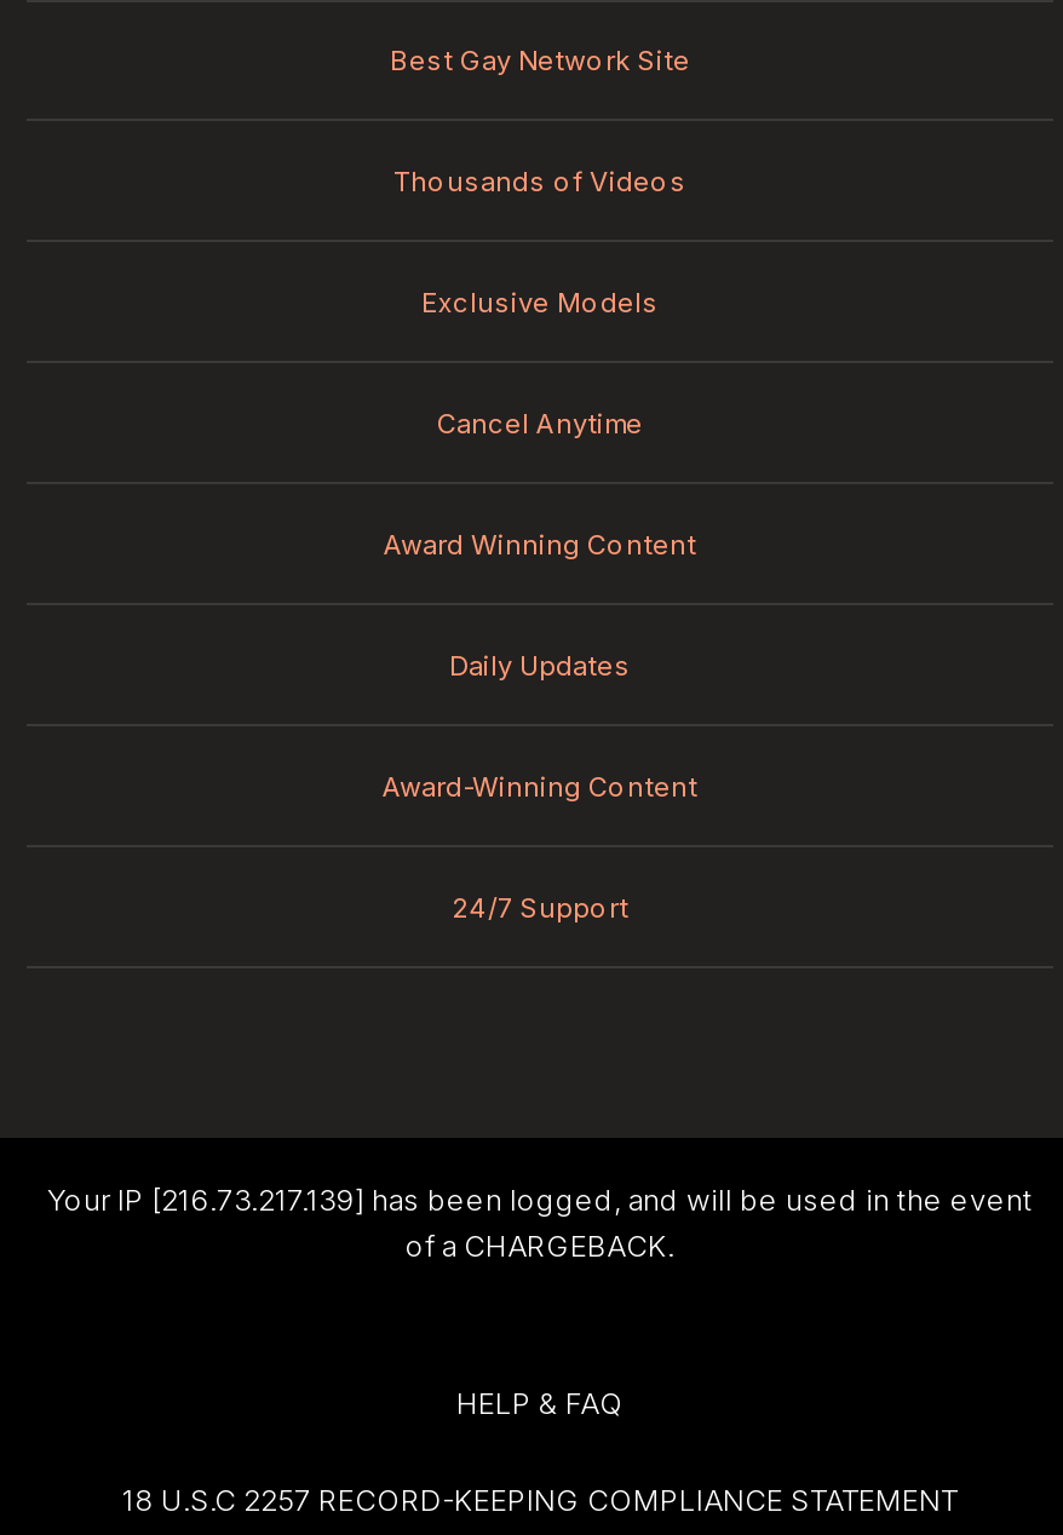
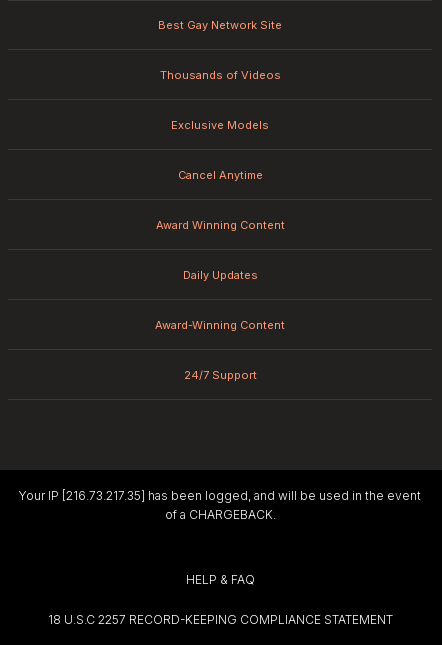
[47,1182,1033,1219] Your IP [216.73.217.139] has been logged, and will be used in the event -> [19,488,421,503] Your IP [216.73.217.35] has been logged, and will be used in the event

